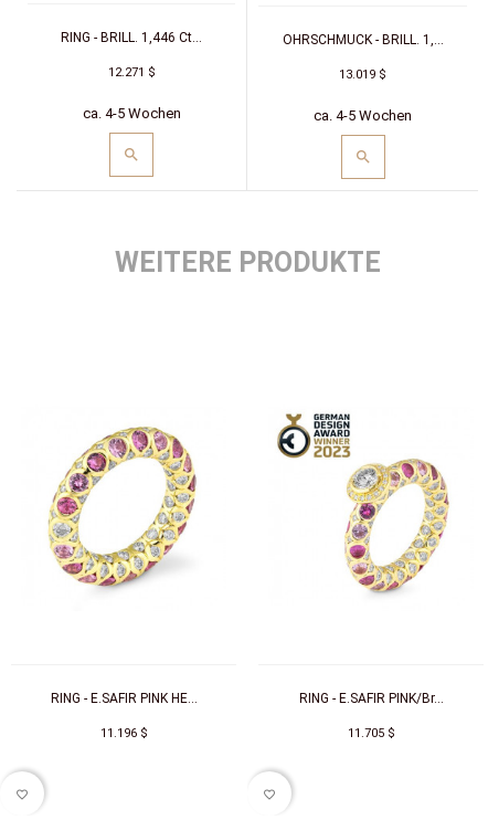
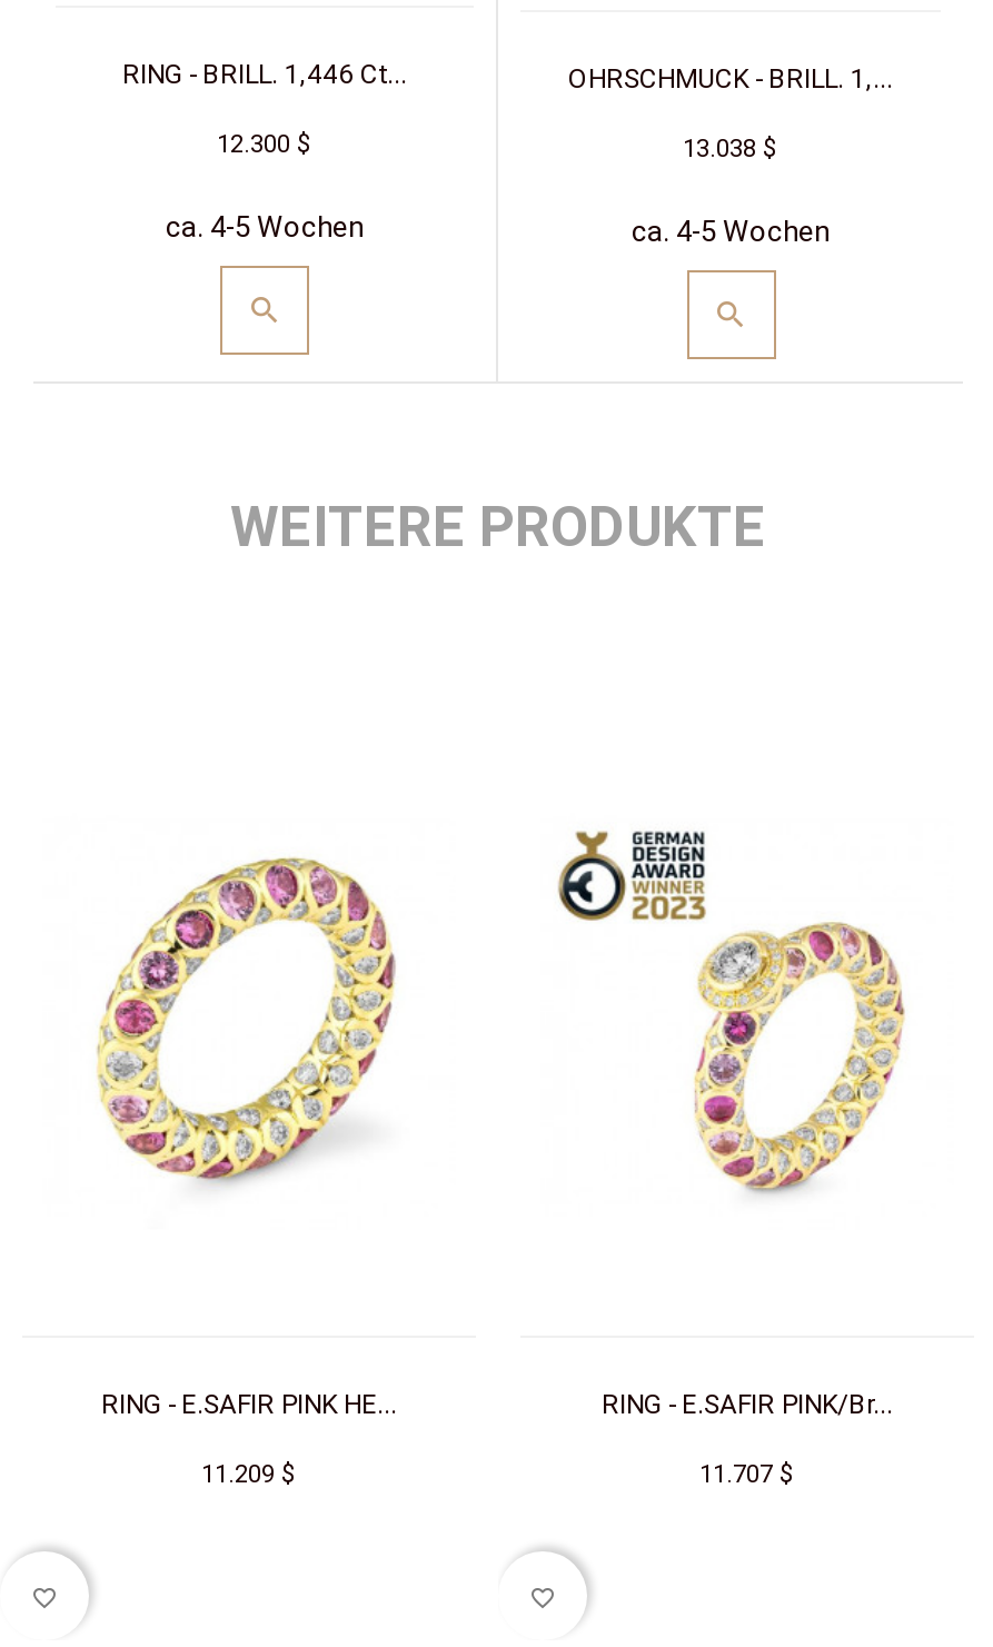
[108,66,155,80] 12.271 $ -> [217,131,312,160] 12.300 $
[339,67,386,82] 13.019 $ -> [683,134,778,163] 13.038 $
[100,726,147,740] 11.196 $ -> [201,1460,297,1489] 11.209 $
[347,726,395,740] 11.705 $ -> [699,1460,795,1489] 11.707 $

